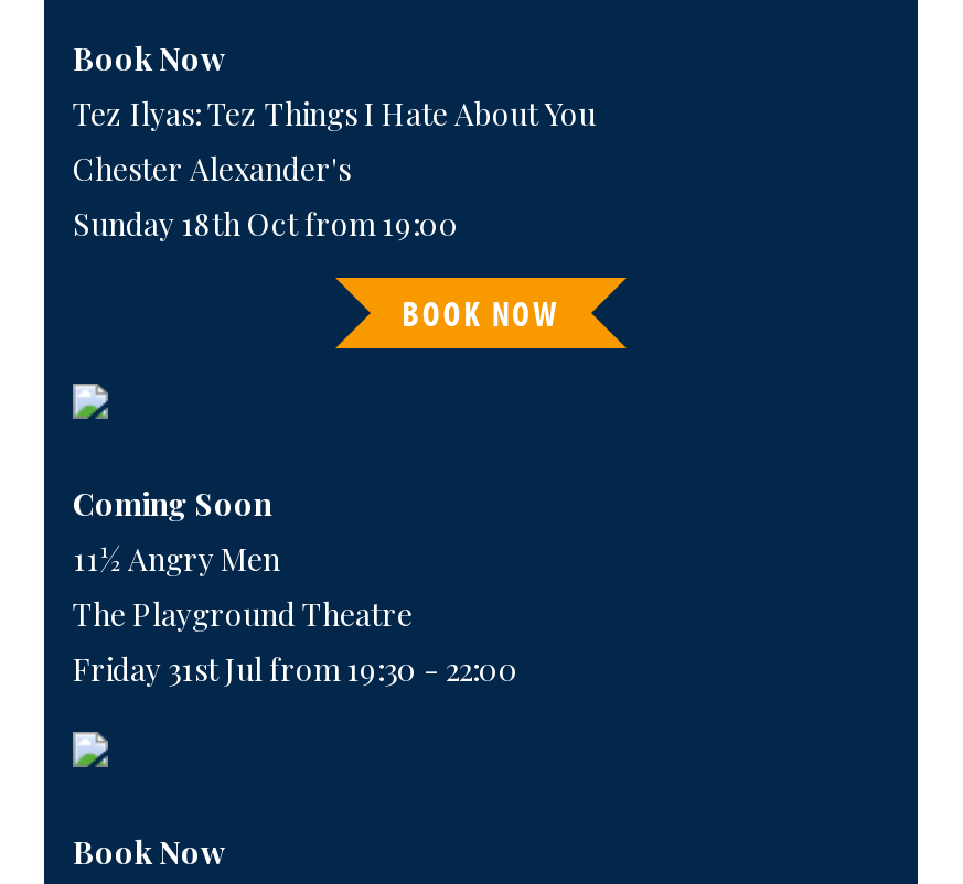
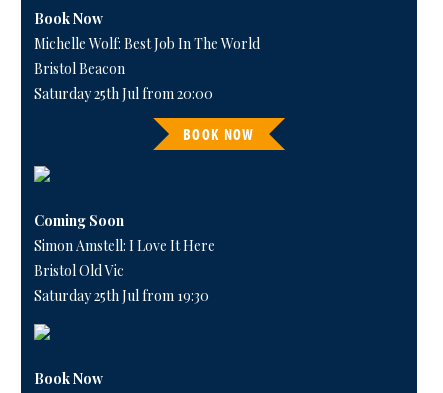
[73,92,596,244] Tez Ilyas: Tez Things I Hate About You | Chester Alexander's | Sunday 18th Oct from 19:00 -> [34,34,260,103] Michelle Wolf: Best Job In The World | Bristol Beacon | Saturday 25th Jul from 20:00
[73,537,518,690] 11½ Angry Men | The Playground Theatre | Friday 31st Jul from 19:30 - 22:00 -> [34,236,215,305] Simon Amstell: I Love It Here | Bristol Old Vic | Saturday 25th Jul from 19:30

